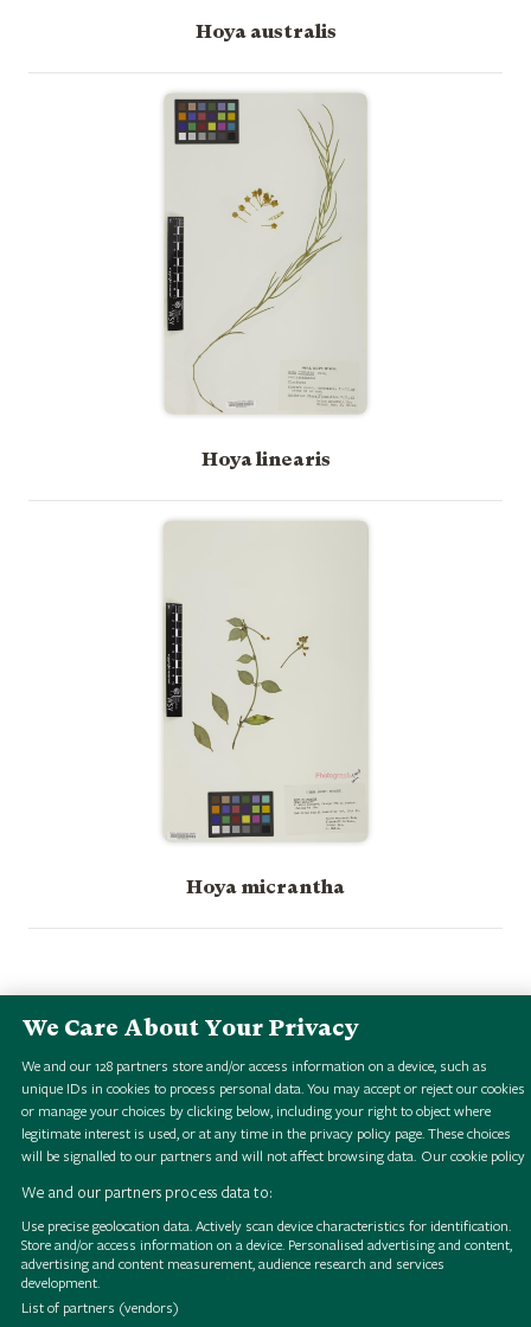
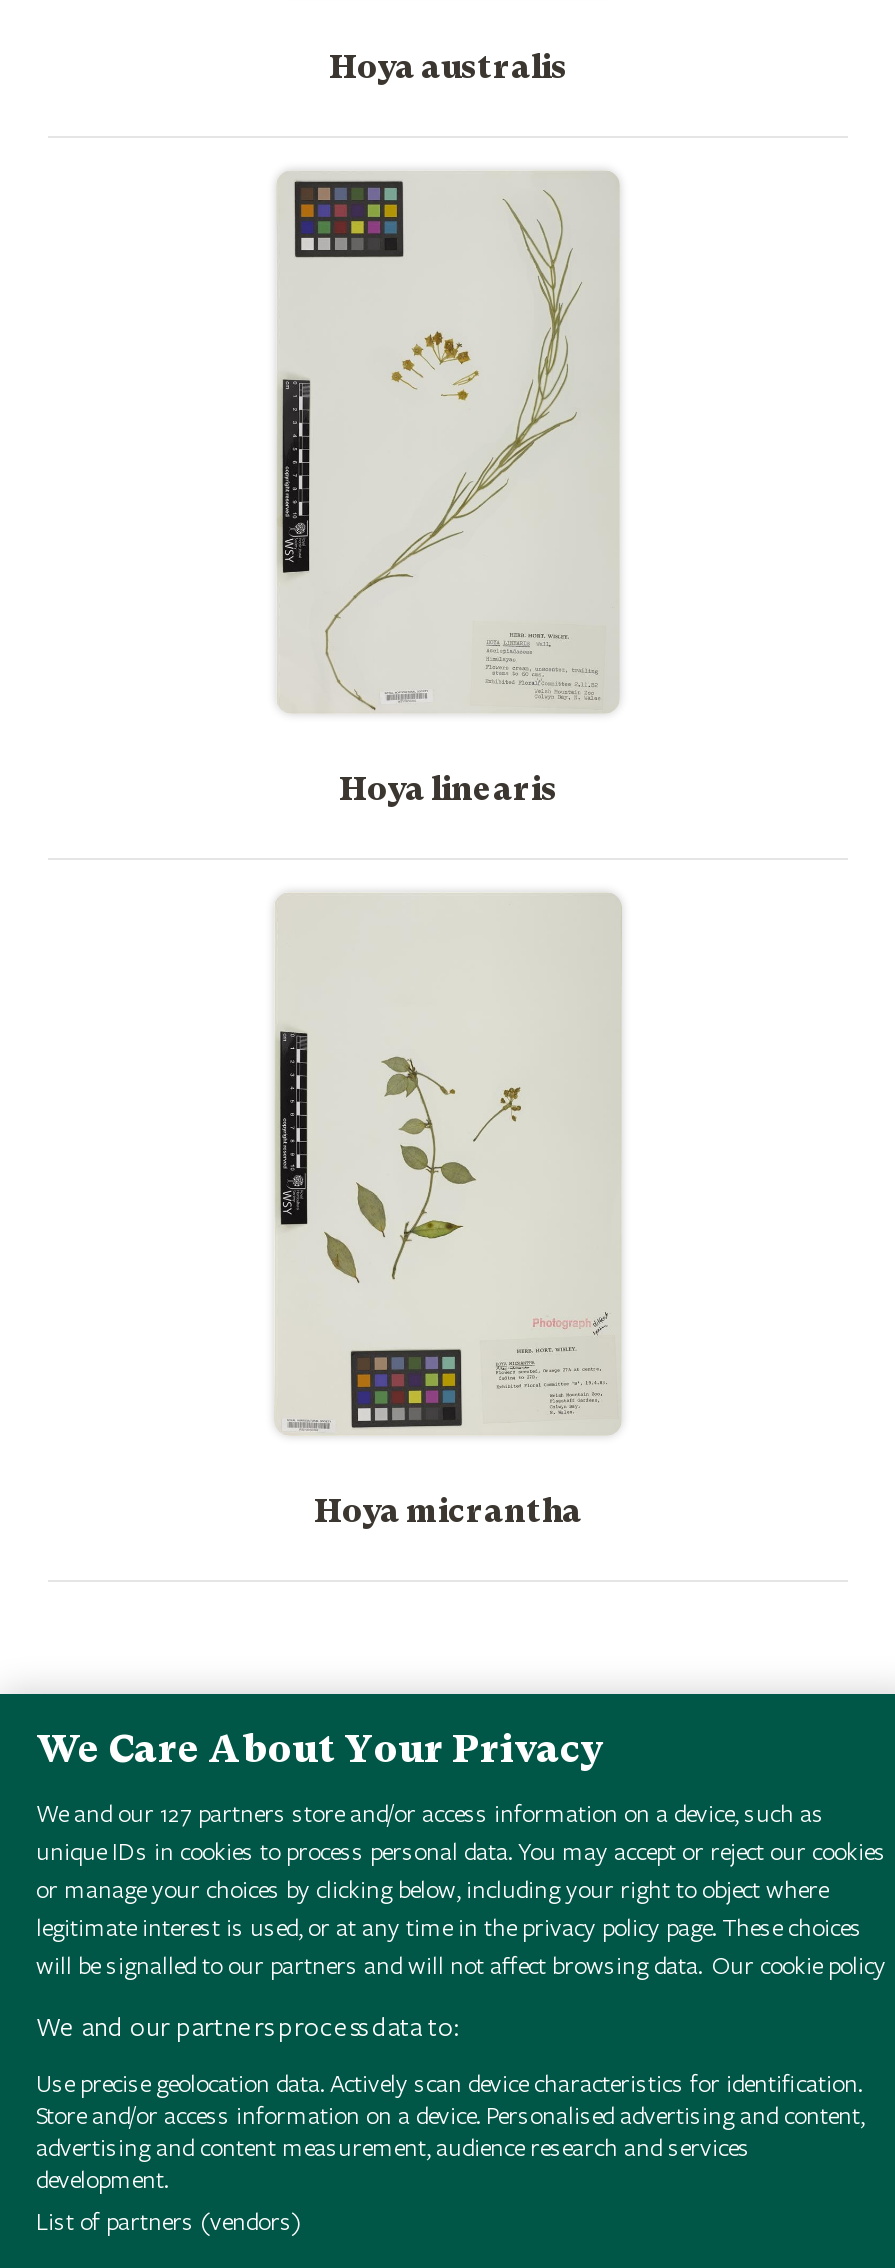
[21,1056,487,1075] We and our 128 partners store and/or access information on a device, such as -> [36,1796,824,1828] We and our 127 partners store and/or access information on a device, such as

